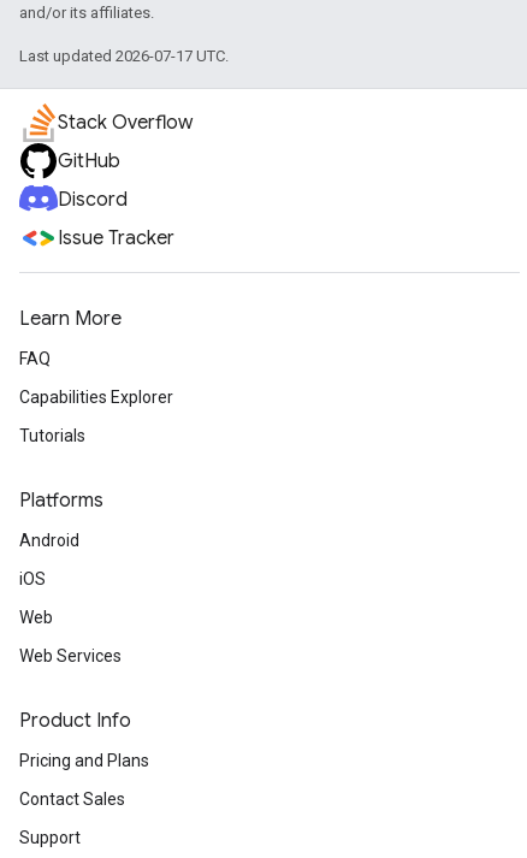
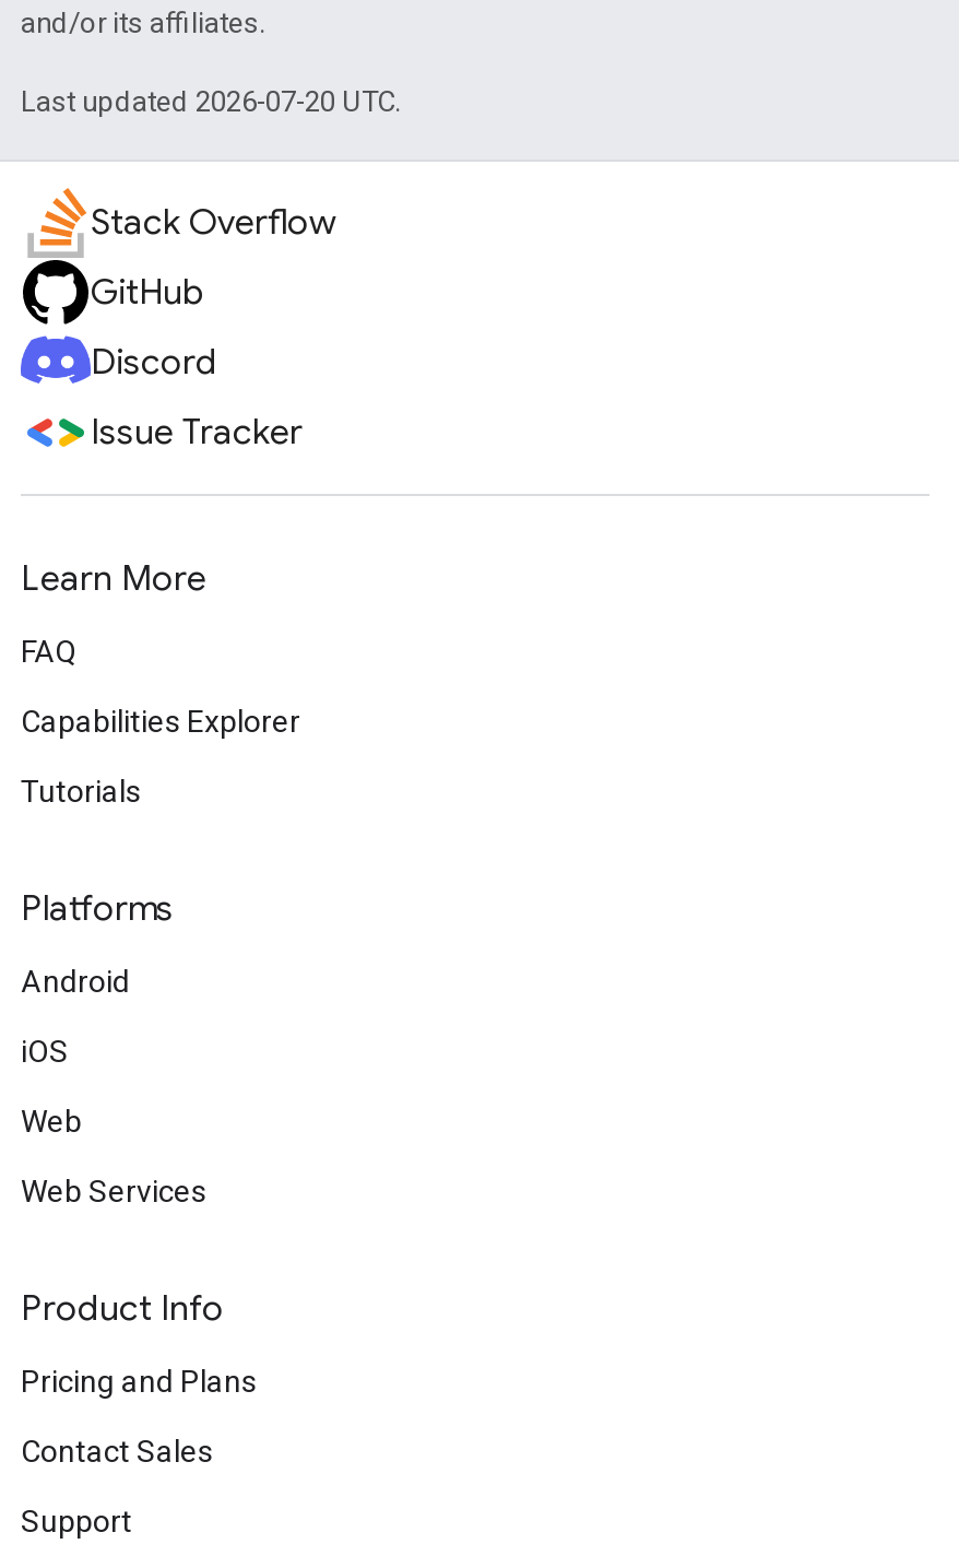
[19,47,229,65] Last updated 2026-07-17 UTC. -> [21,85,401,118] Last updated 2026-07-20 UTC.

